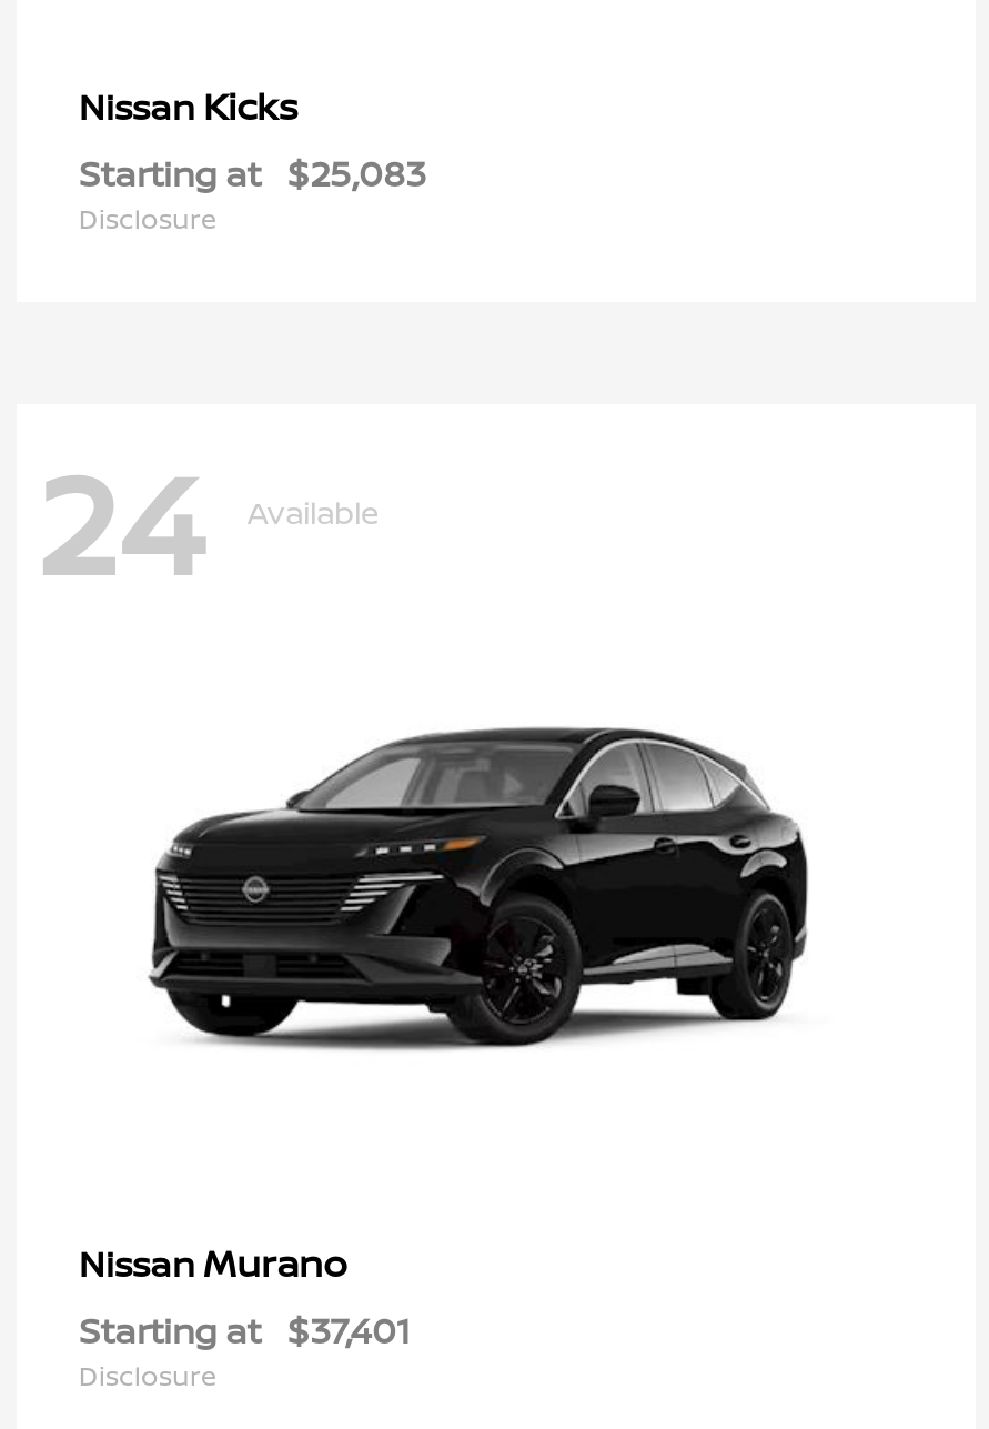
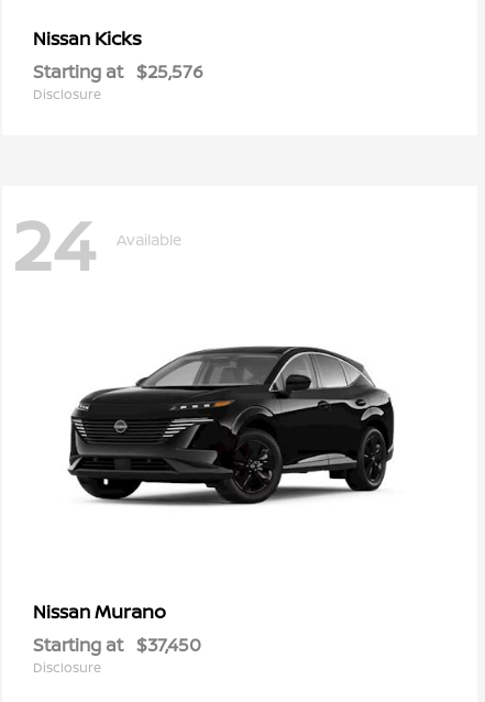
[79,149,425,198] Starting at $25,083 -> [33,60,203,84] Starting at $25,576
[79,1306,410,1355] Starting at $37,401 -> [33,633,201,657] Starting at $37,450

